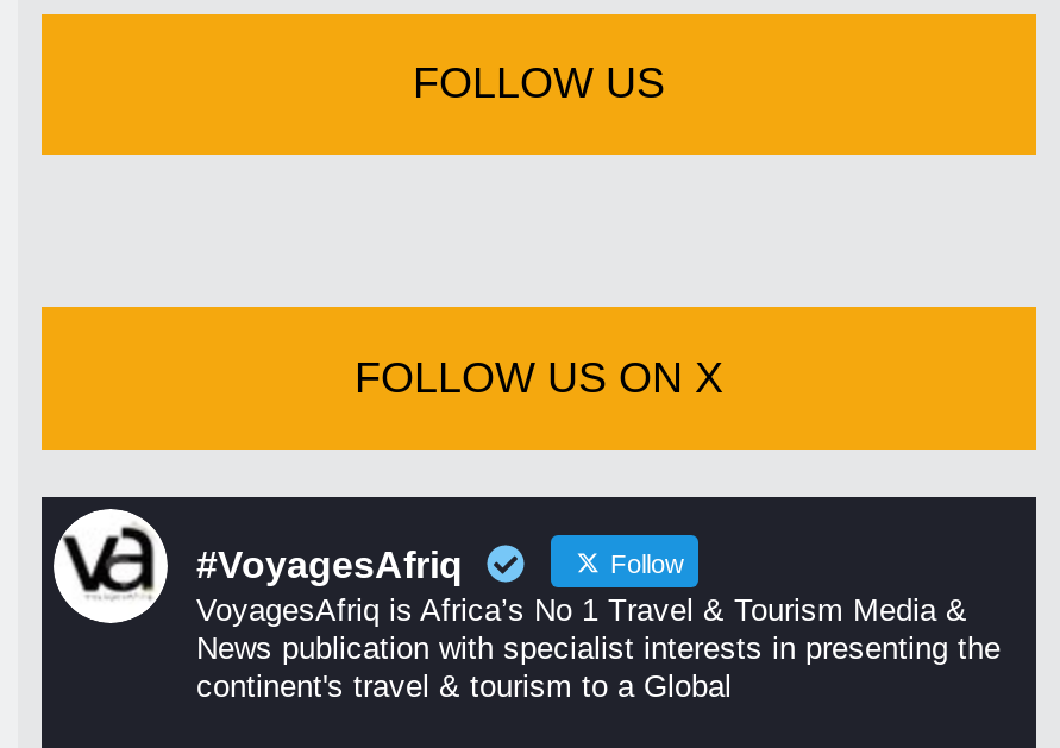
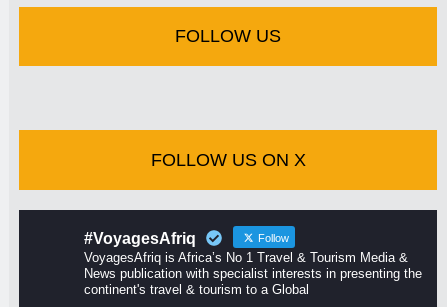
[51,507,170,626] [image] -> none

